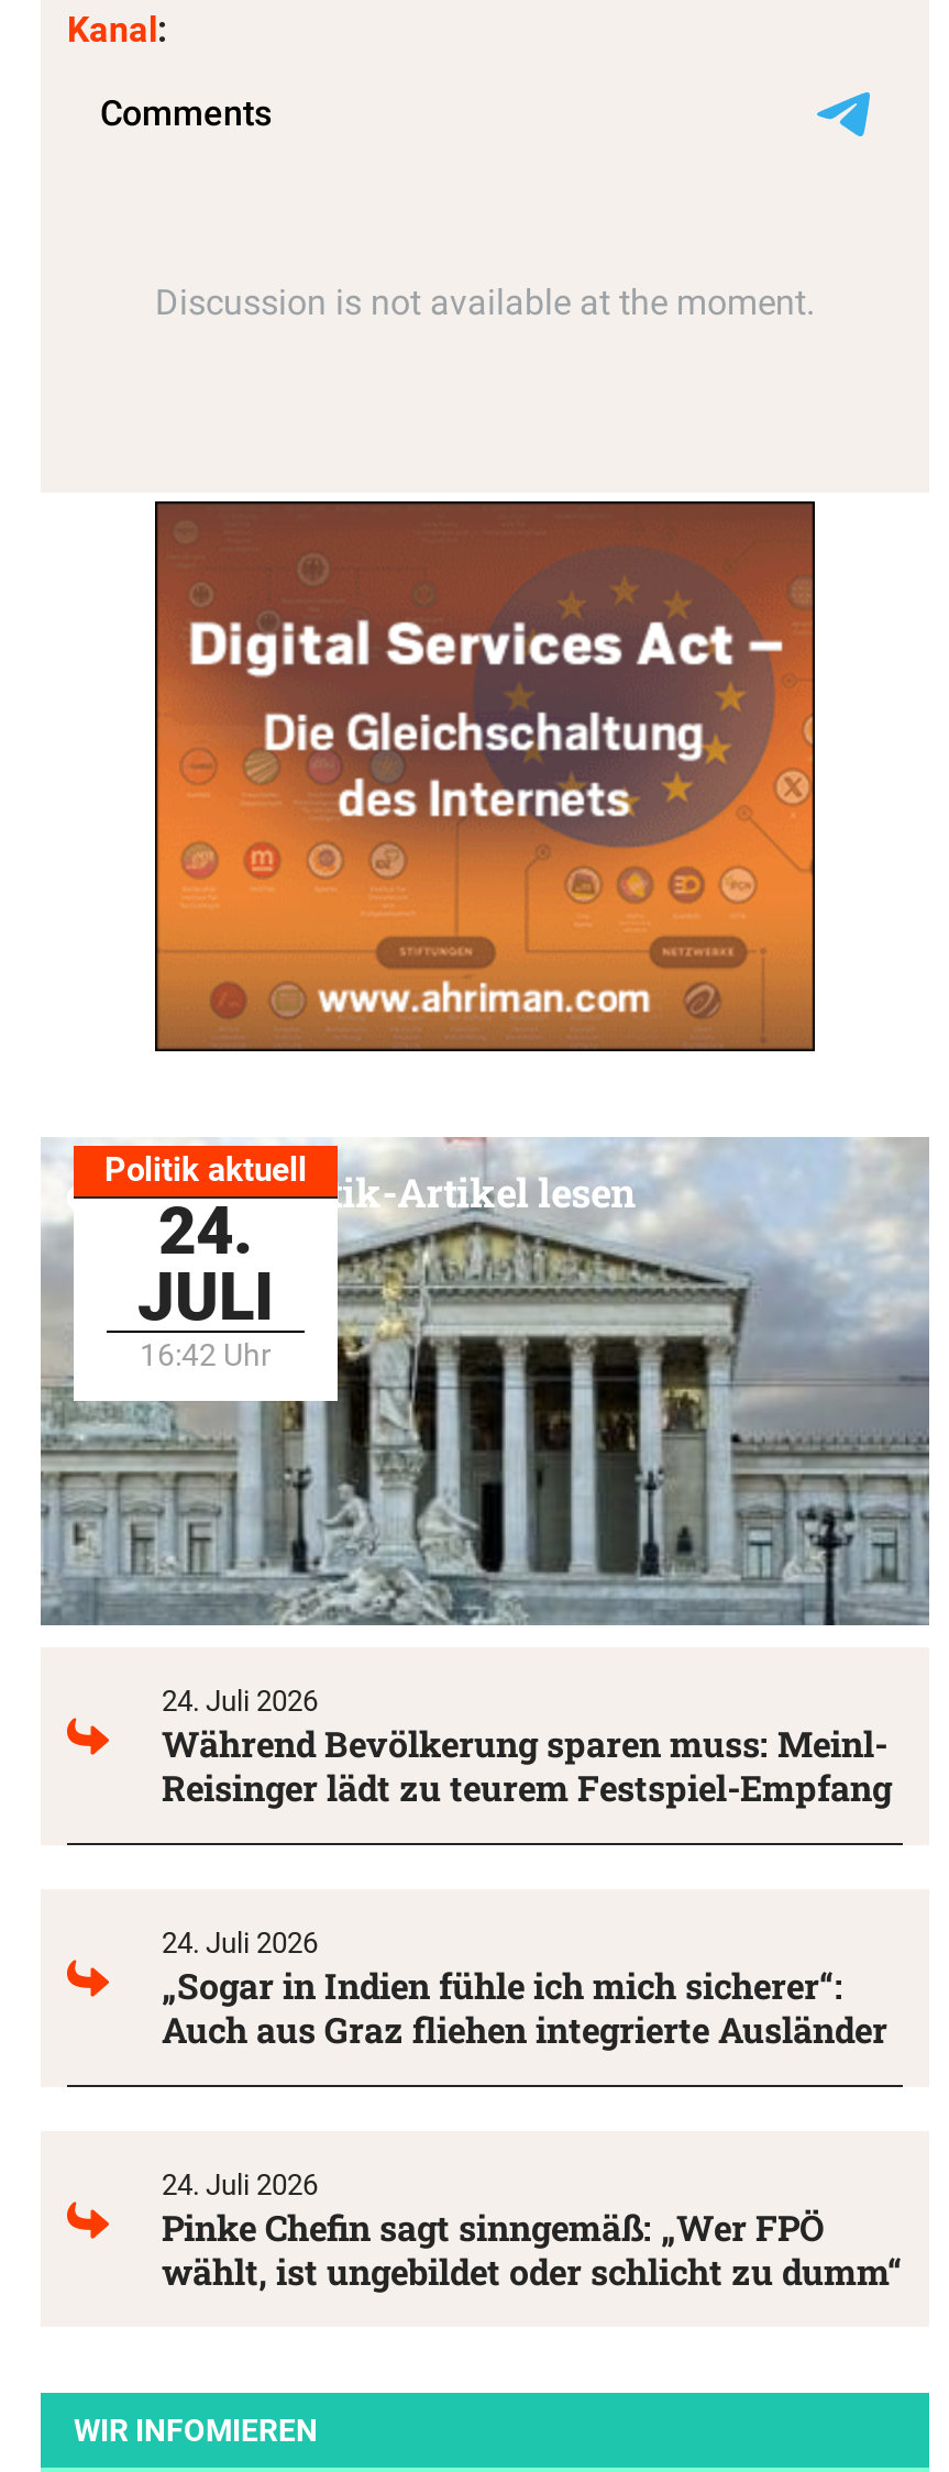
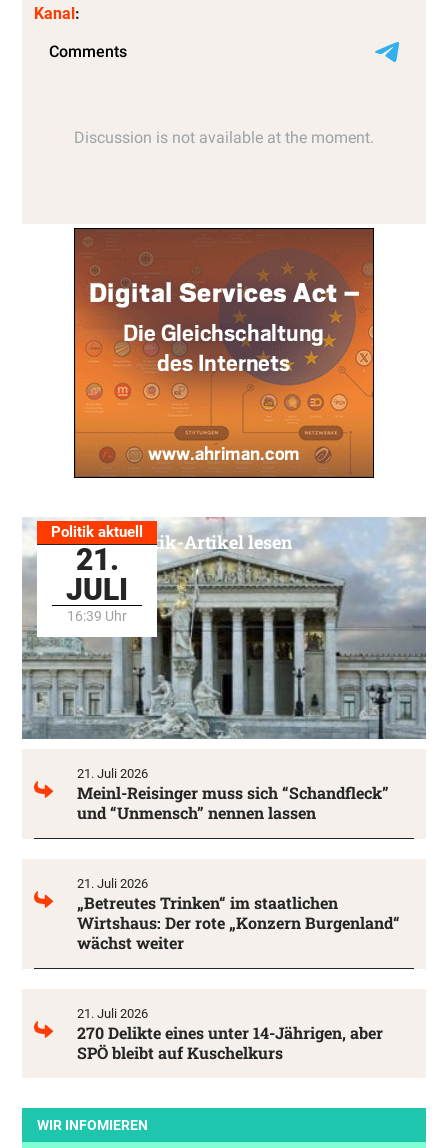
[158,1192,253,1269] 24. -> [75,542,118,577] 21.
[140,1337,272,1372] 16:42 Uhr -> [67,608,127,624] 16:39 Uhr
[162,1684,892,1810] 24. Juli 2026 | Während Bevölkerung sparen muss: Meinl- | Reisinger lädt zu teurem Festspiel-Empfang -> [77,766,389,823] 21. Juli 2026 | Meinl-Reisinger muss sich “Schandfleck” | und “Unmensch” nennen lassen
[162,1926,887,2052] 24. Juli 2026 | „Sogar in Indien fühle ich mich sicherer“: | Auch aus Graz fliehen integrierte Ausländer -> [77,876,400,953] 21. Juli 2026 | „Betreutes Trinken“ im staatlichen | Wirtshaus: Der rote „Konzern Burgenland“ | wächst weiter
[162,2168,903,2294] 24. Juli 2026 | Pinke Chefin sagt sinngemäß: „Wer FPÖ | wählt, ist ungebildet oder schlicht zu dumm“ -> [77,1006,383,1063] 21. Juli 2026 | 270 Delikte eines unter 14-Jährigen, aber | SPÖ bleibt auf Kuschelkurs

